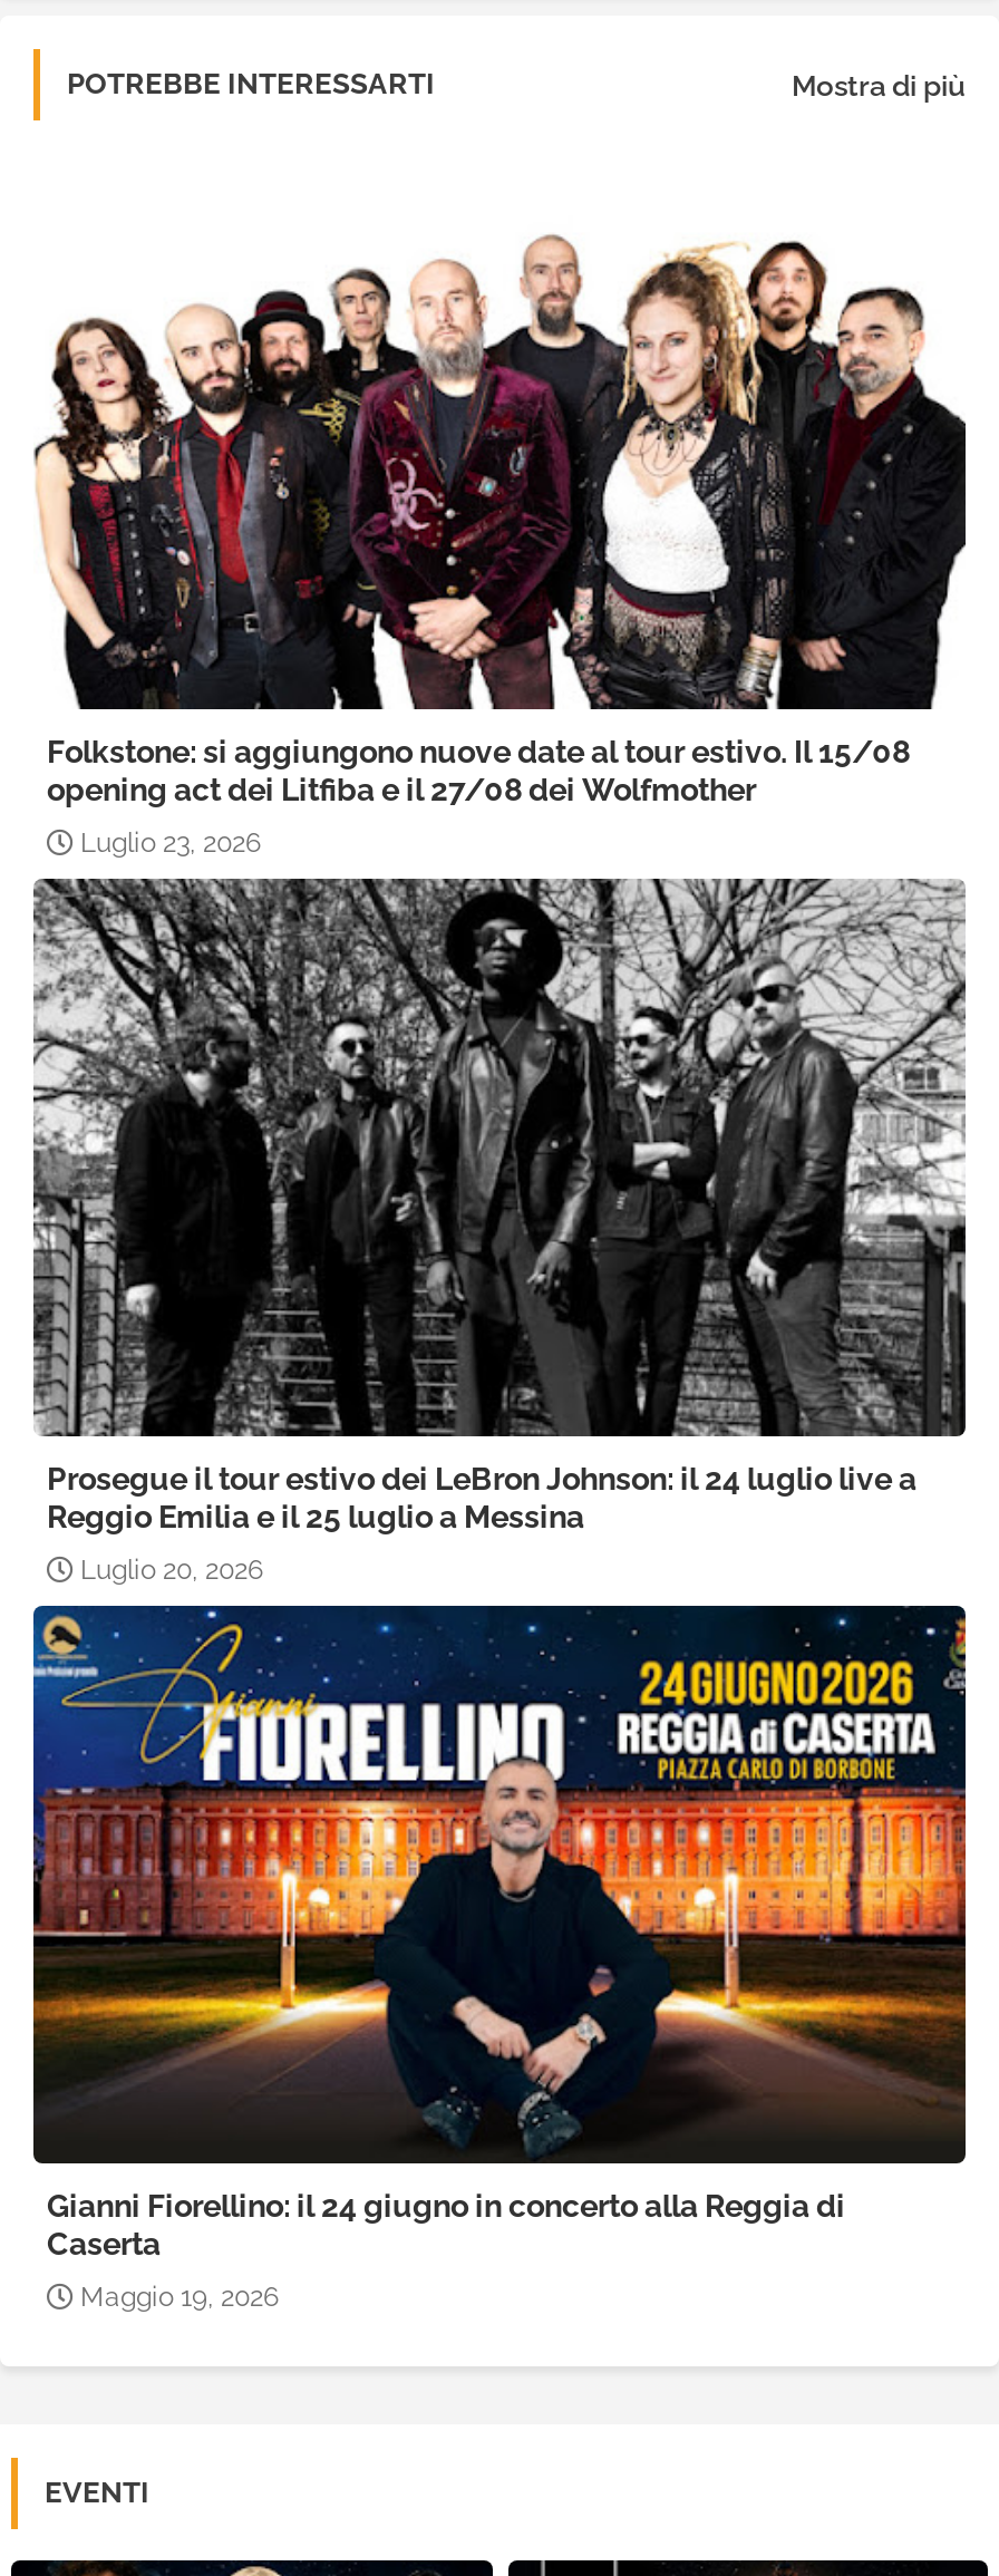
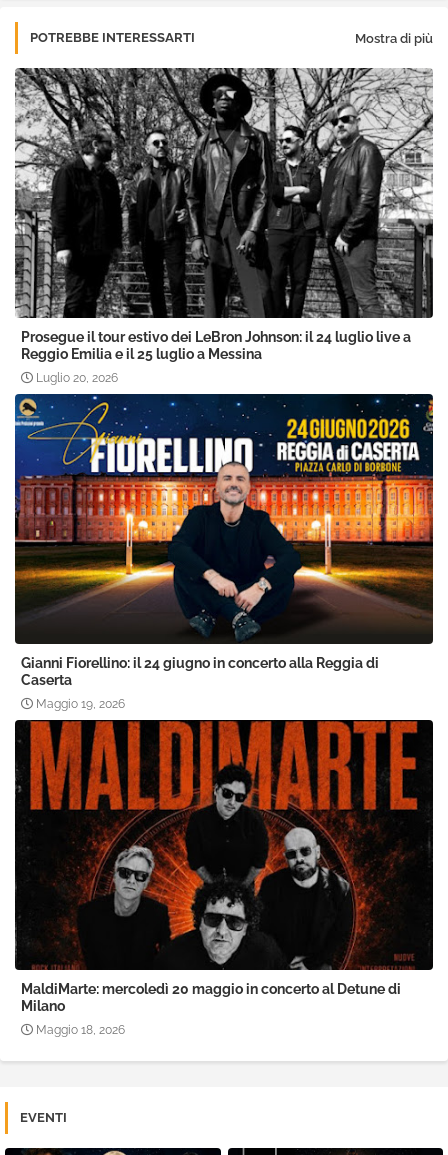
[33,234,968,859] [image] | Folkstone: si aggiungono nuove date al tour estivo. Il 15/08 | opening act dei Litfiba e il 27/08 dei Wolfmother | Luglio 23, 2026 -> none
moved [29,1461,970,2313] -> [13,329,435,711]: [image] | Prosegue il tour estivo dei LeBron Johnson: il 24 luglio live a | Reggio Emilia e il 25 luglio a Messina | Luglio 20, 2026 | Gianni Fiorellino: il 24 giugno in concerto alla Reggia di | Caserta | Maggio 19, 2026
none -> [14,719,434,1037] [image] | MaldiMarte: mercoledì 20 maggio in concerto al Detune di | Milano | Maggio 18, 2026

